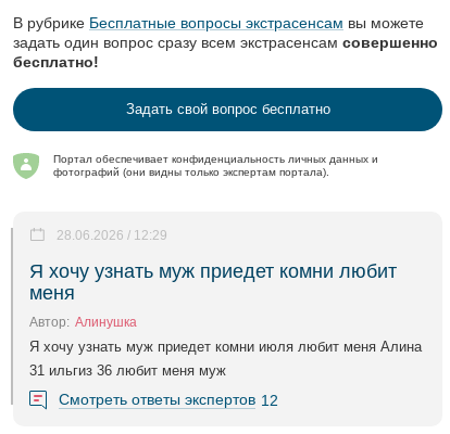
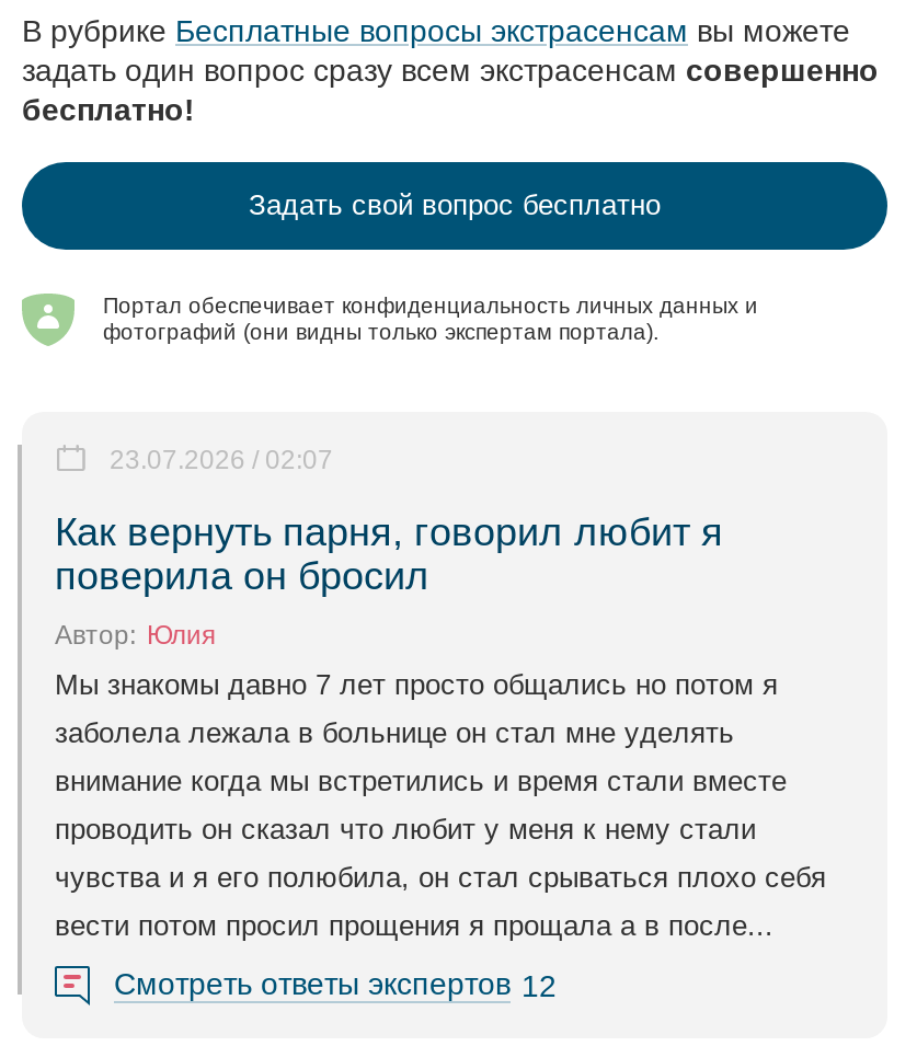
[57,228,167,243] 28.06.2026 / 12:29 -> [110,445,333,475] 23.07.2026 / 02:07
[29,260,397,304] Я хочу узнать муж приедет комни любит | меня -> [55,510,723,598] Как вернуть парня, говорил любит я | поверила он бросил
[29,315,422,379] Автор: Алинушка | Я хочу узнать муж приедет комни июля любит меня Алина | 31 ильгиз 36 любит меня муж -> [55,620,826,942] Автор: Юлия | Мы знакомы давно 7 лет просто общались но потом я | заболела лежала в больнице он стал мне уделять | внимание когда мы встретились и время стали вместе | проводить он сказал что любит у меня к нему стали | чувства и я его полюбила, он стал срываться плохо себя | вести потом просил прощения я прощала а в после...

